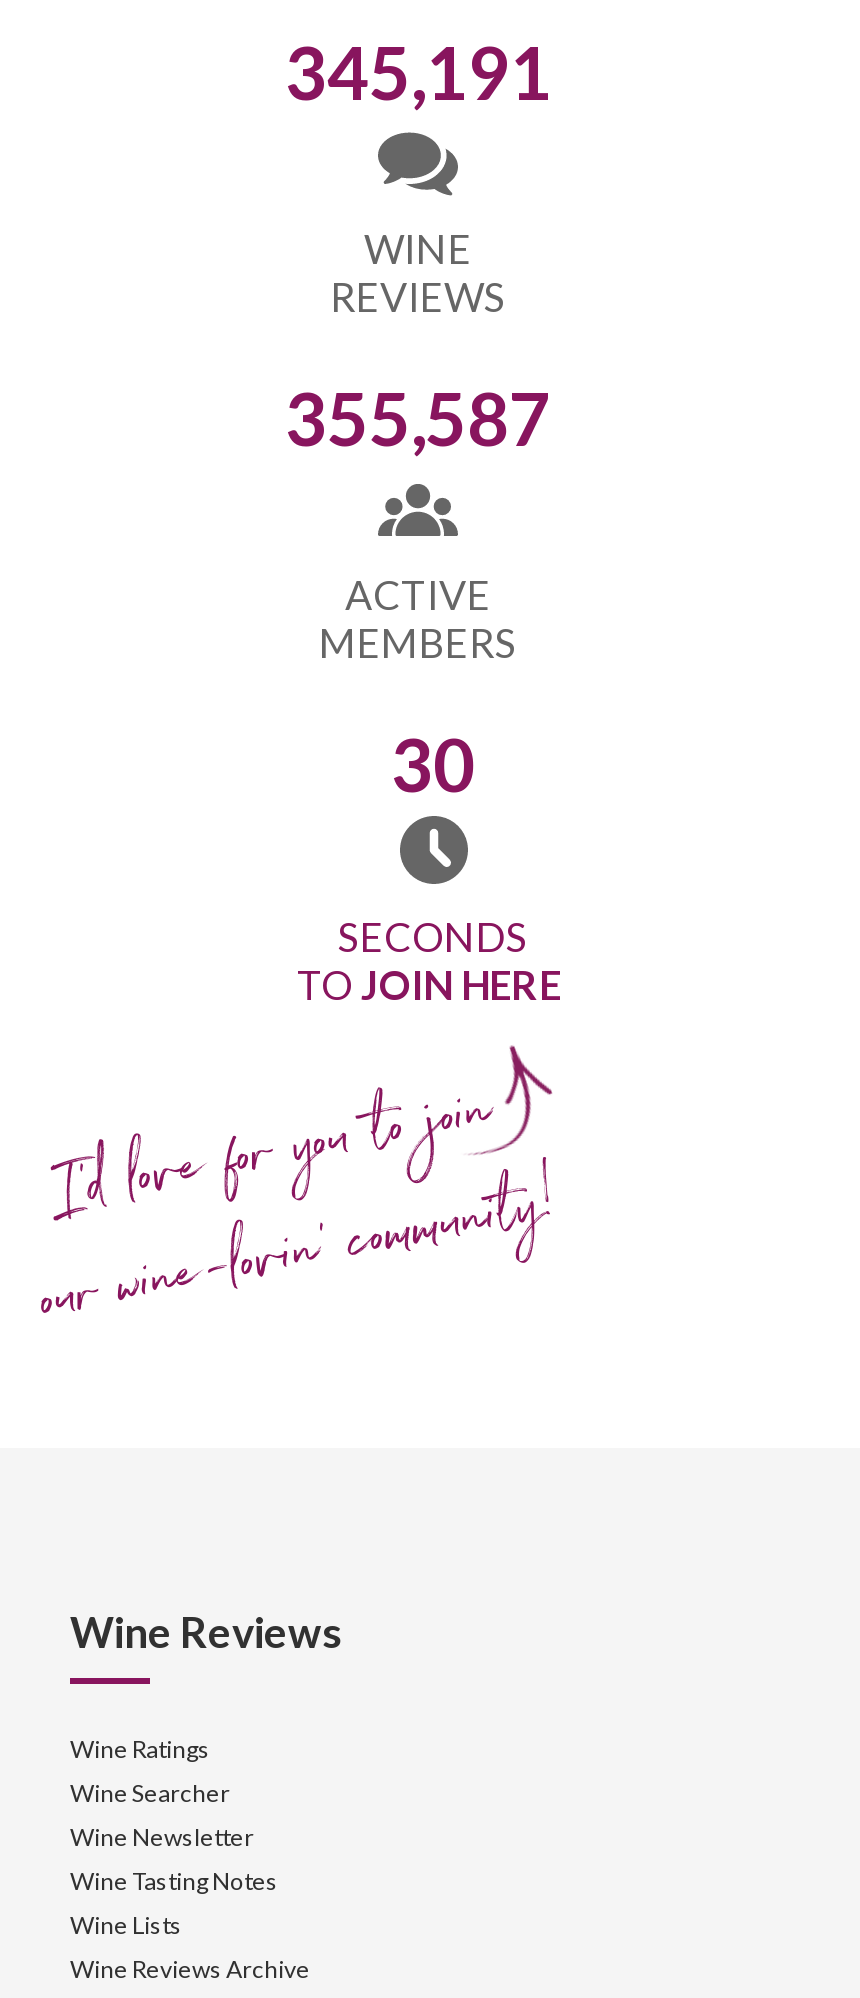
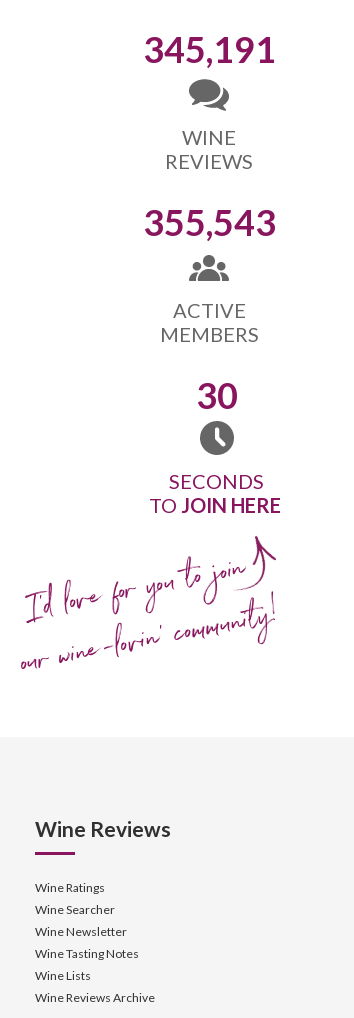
[285,374,551,462] 355,587 -> [142,200,275,244] 355,543

